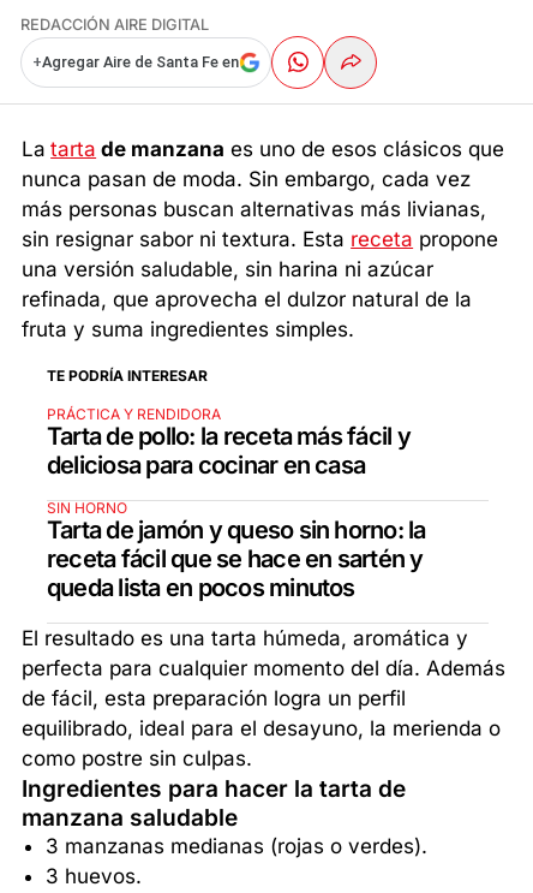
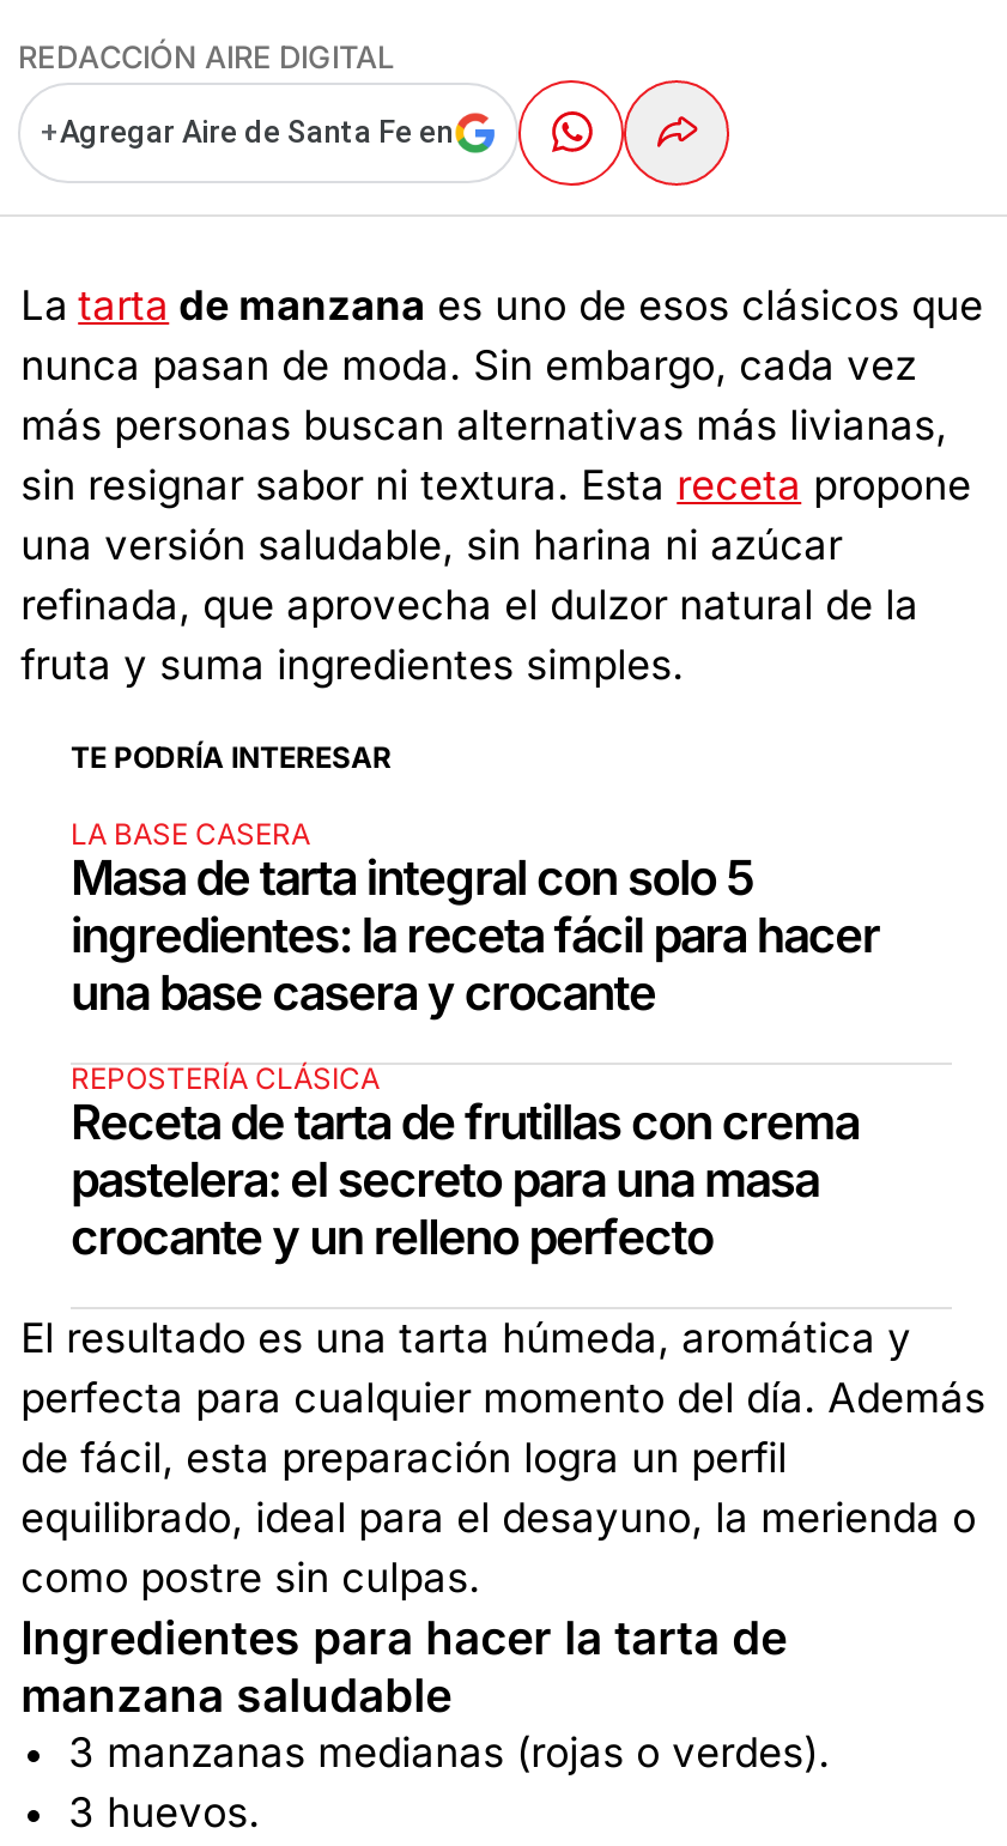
[47,406,410,480] PRÁCTICA Y RENDIDORA | Tarta de pollo: la receta más fácil y | deliciosa para cocinar en casa -> [71,817,879,1023] LA BASE CASERA | Masa de tarta integral con solo 5 | ingredientes: la receta fácil para hacer | una base casera y crocante
[47,499,426,603] SIN HORNO | Tarta de jamón y queso sin horno: la | receta fácil que se hace en sartén y | queda lista en pocos minutos -> [71,1061,859,1267] REPOSTERÍA CLÁSICA | Receta de tarta de frutillas con crema | pastelera: el secreto para una masa | crocante y un relleno perfecto

